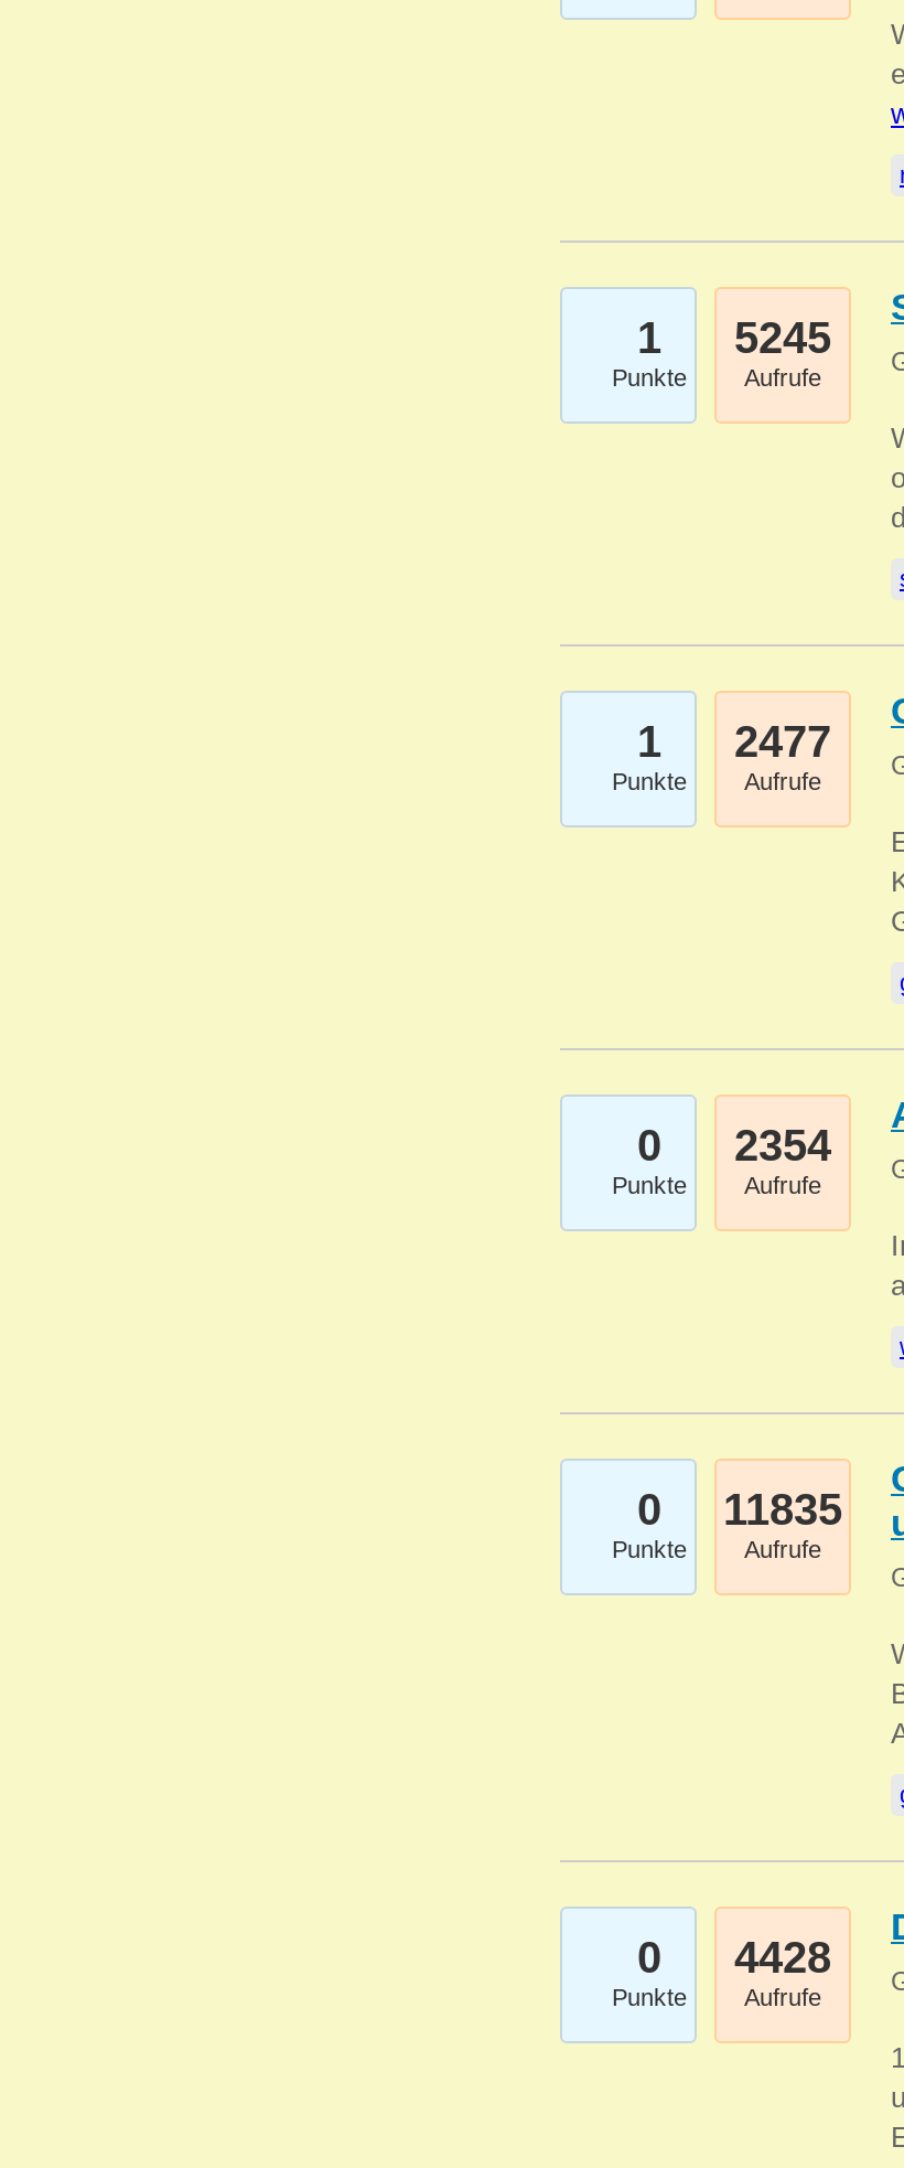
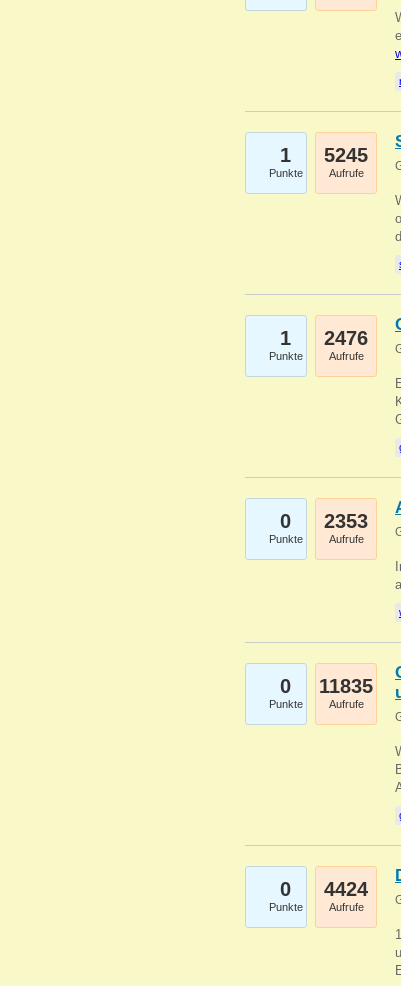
[734,717,831,766] 2477 -> [324,327,368,349] 2476
[734,1121,831,1170] 2354 -> [324,510,368,532] 2353
[734,1933,831,1982] 4428 -> [324,878,368,900] 4424

